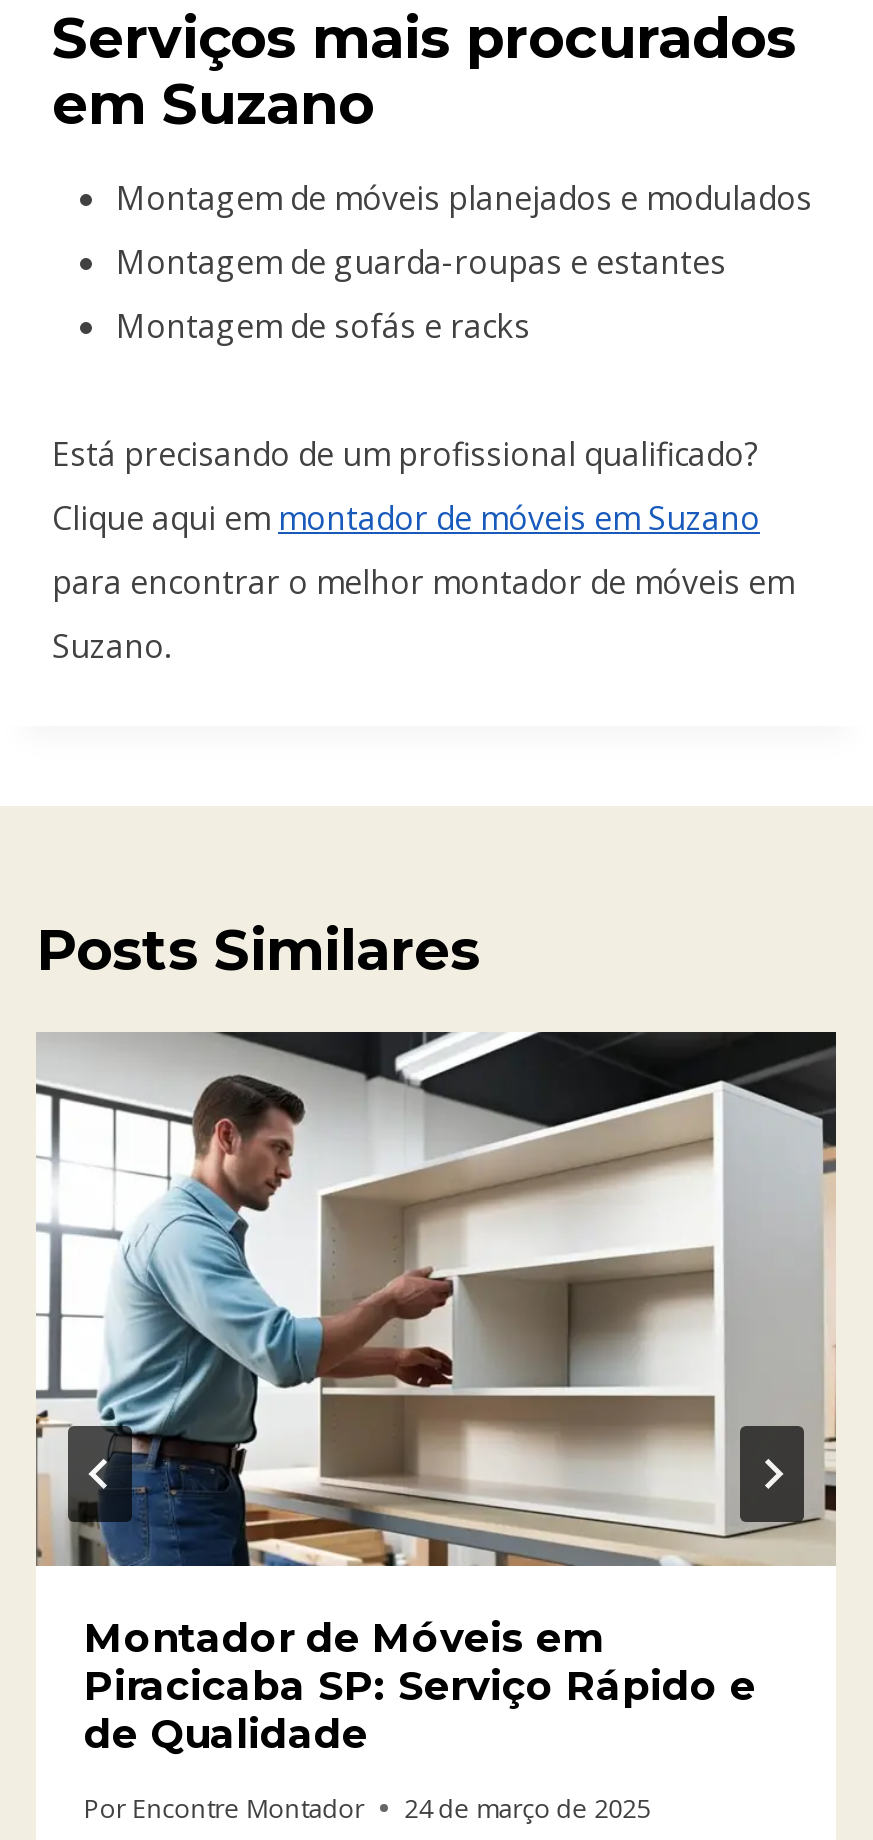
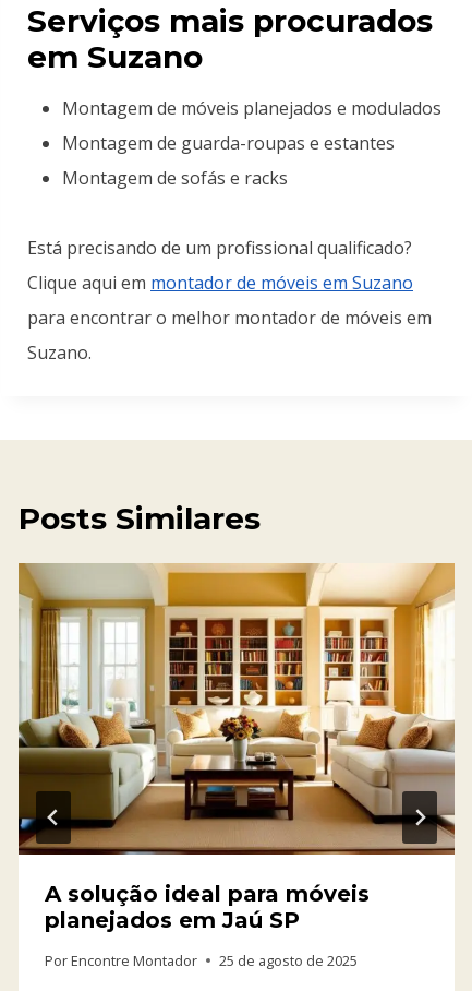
[36,1030,838,1758] [image] | Montador de Móveis em | Piracicaba SP: Serviço Rápido e | de Qualidade -> [17,562,455,933] [image] | A solução ideal para móveis | planejados em Jaú SP
[84,1790,650,1826] Por Encontre Montador 24 de março de 2025 -> [45,951,358,970] Por Encontre Montador 25 de agosto de 2025

